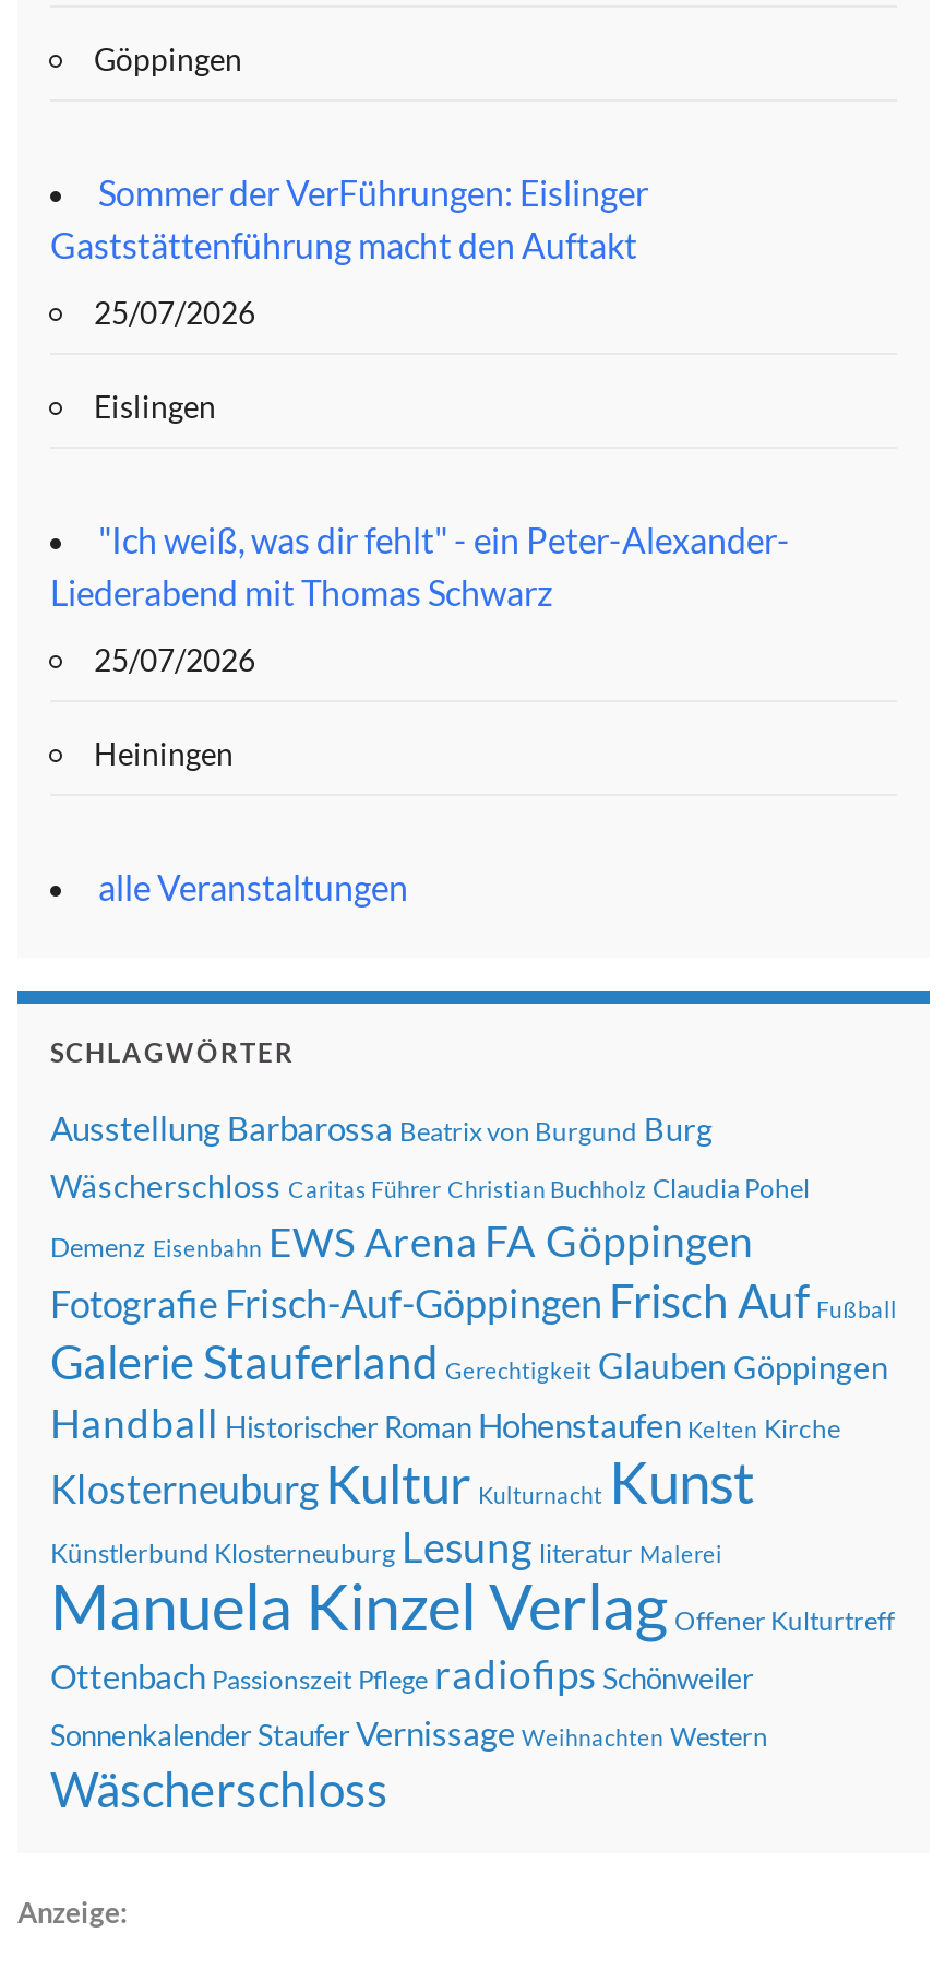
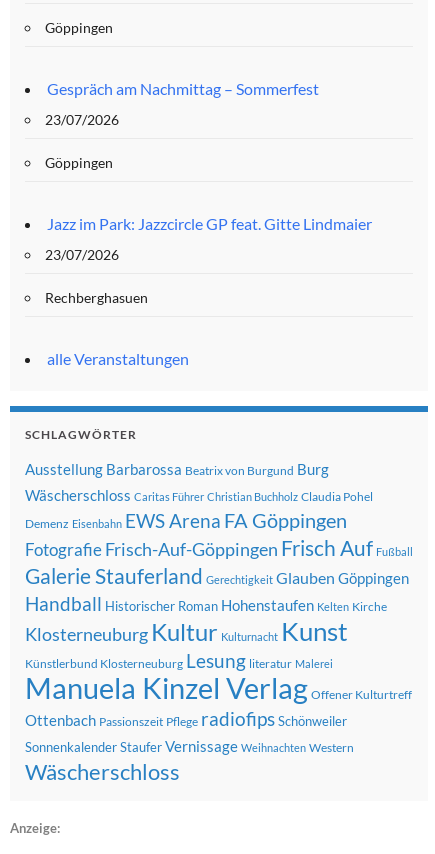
[50,172,648,266] Sommer der VerFührungen: Eislinger | Gaststättenführung macht den Auftakt -> [47,79,319,98] Gespräch am Nachmittag – Sommerfest
[94,294,255,331] 25/07/2026 -> [45,111,119,128] 23/07/2026
[94,388,216,425] Eislingen -> [45,154,113,171] Göppingen
[50,519,790,613] "Ich weiß, was dir fehlt" - ein Peter-Alexander- | Liederabend mit Thomas Schwarz -> [47,214,372,233] Jazz im Park: Jazzcircle GP feat. Gitte Lindmaier
[94,641,255,678] 25/07/2026 -> [45,246,119,263] 23/07/2026
[94,735,234,772] Heiningen -> [45,289,148,306] Rechberghasuen

